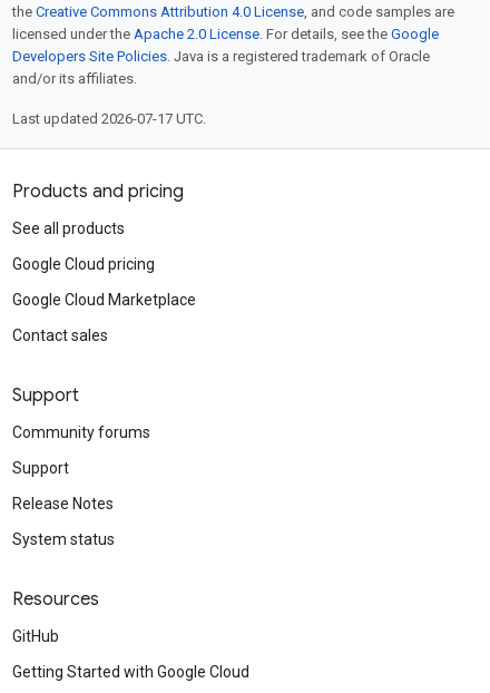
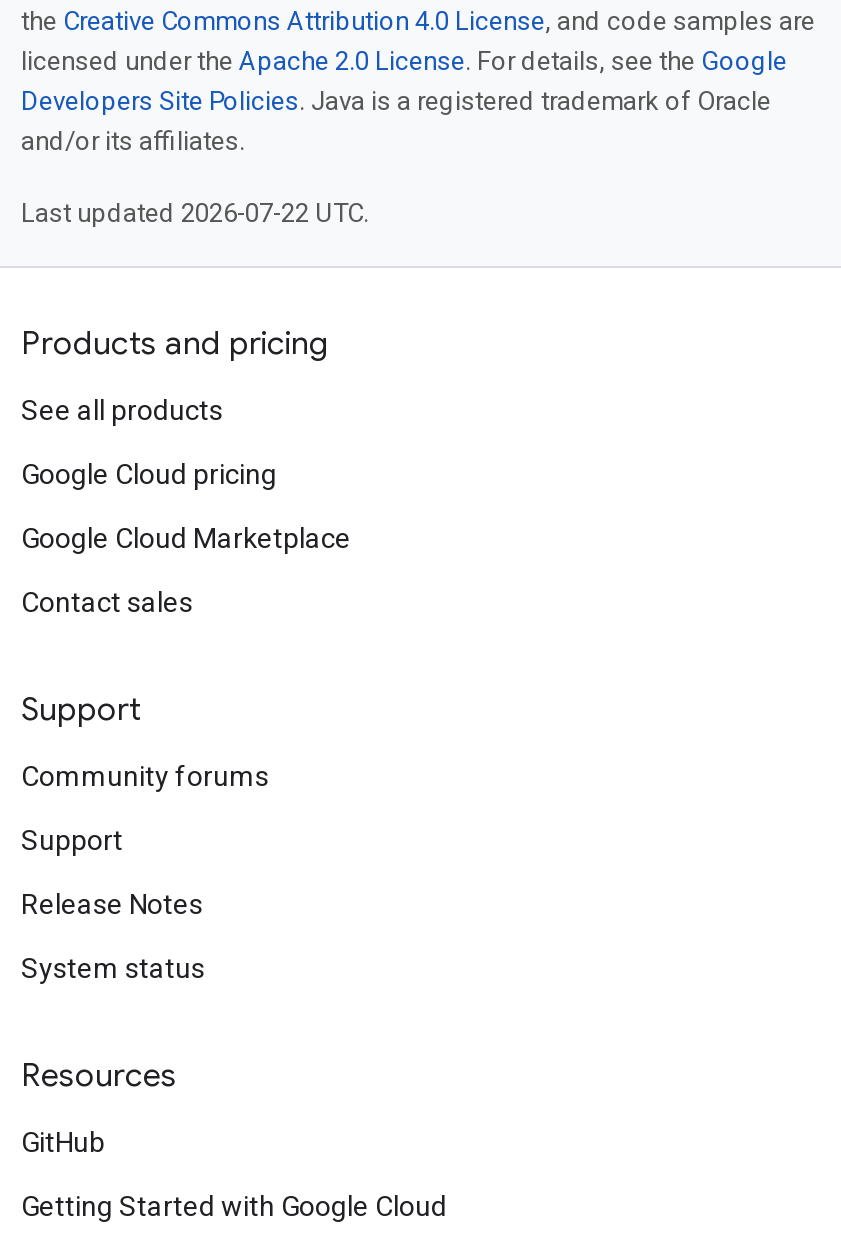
[12,110,206,127] Last updated 2026-07-17 UTC. -> [21,198,369,228] Last updated 2026-07-22 UTC.

